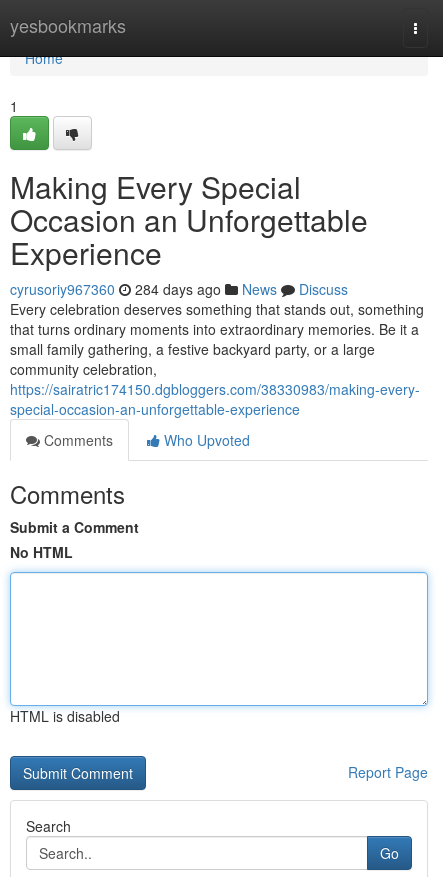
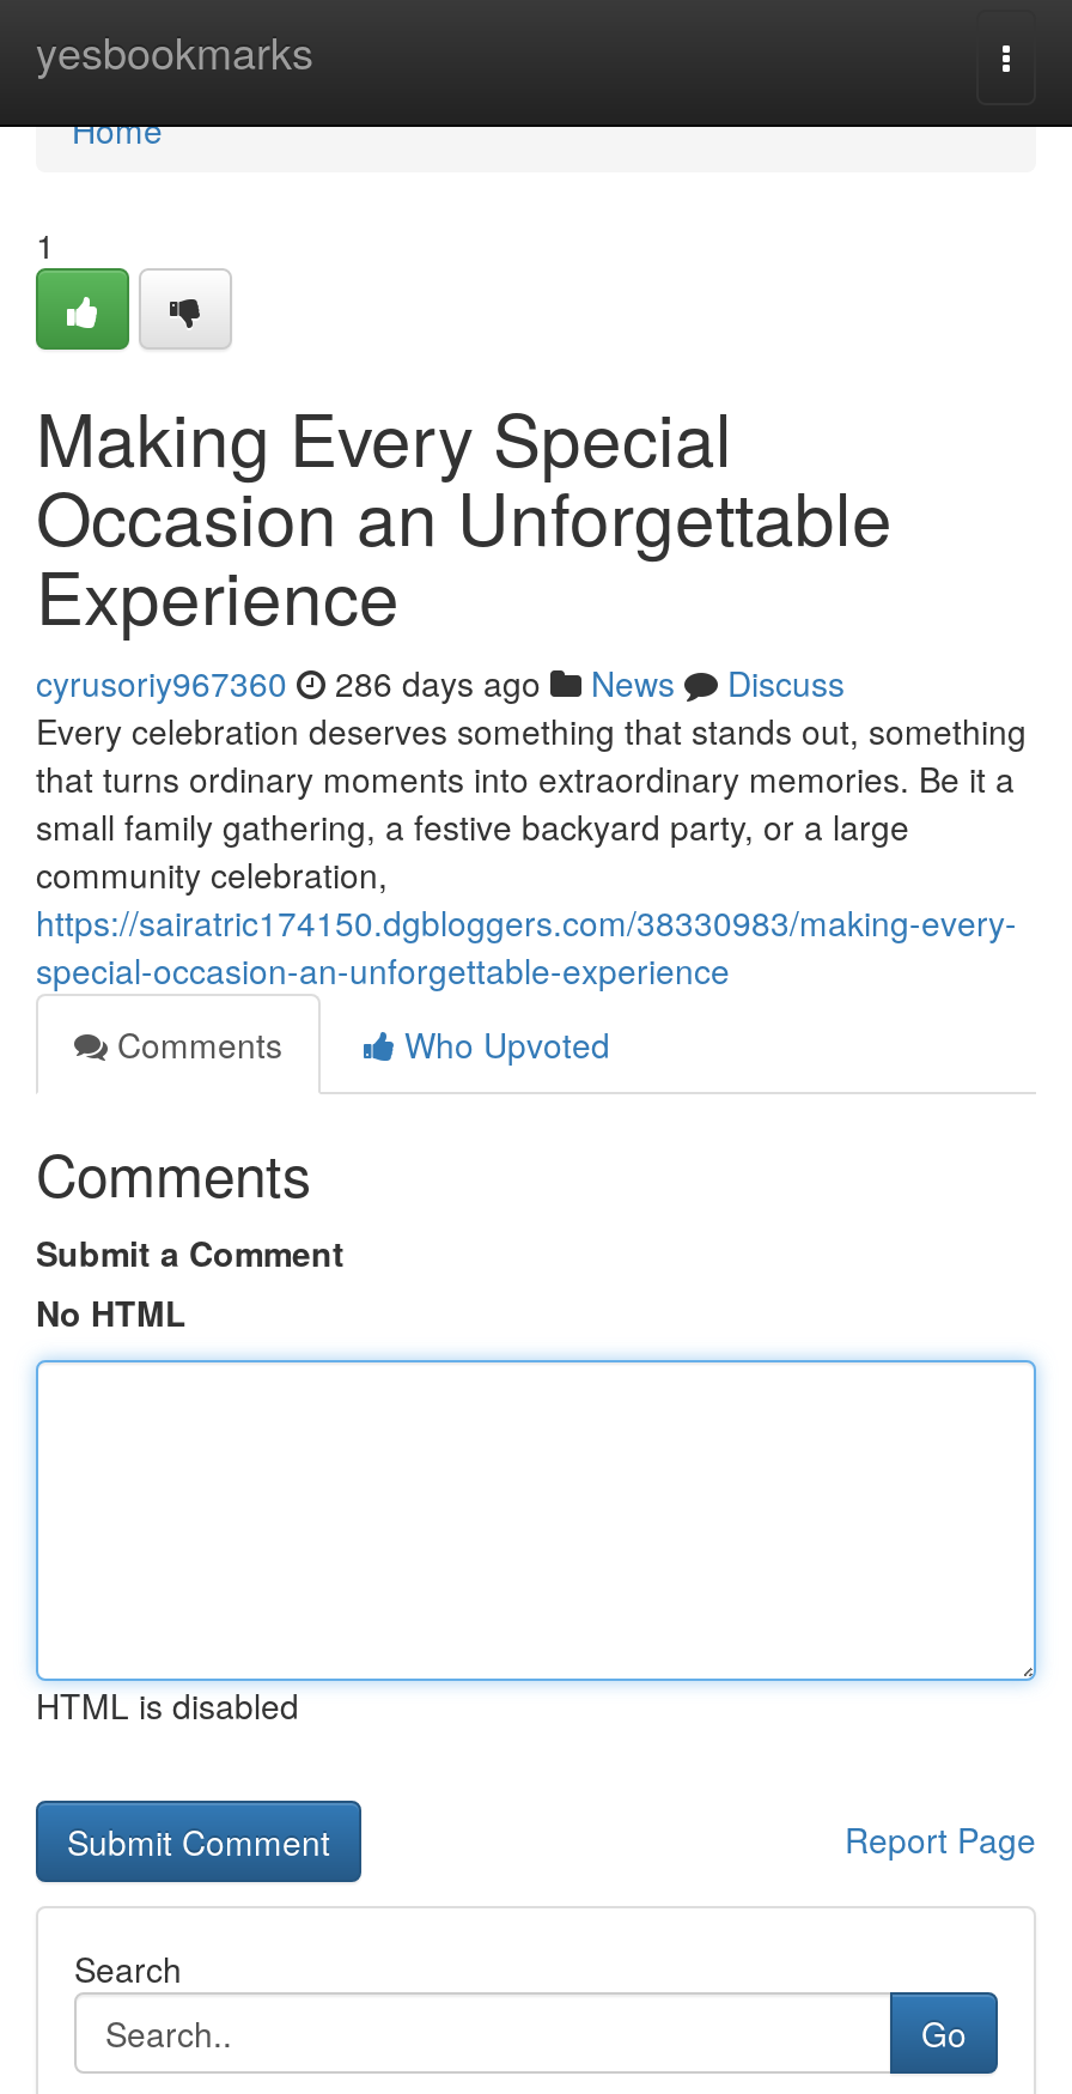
[10,279,348,299] cyrusoriy967360 284 days ago News Discuss -> [36,658,845,706] cyrusoriy967360 286 days ago News Discuss

